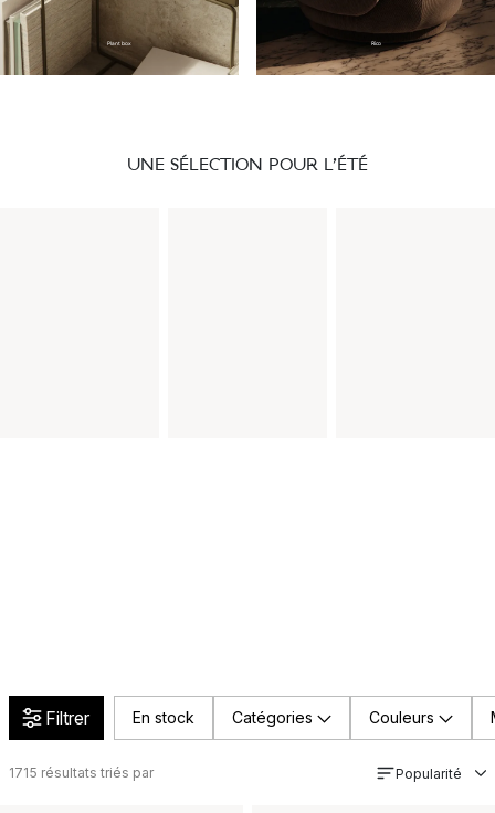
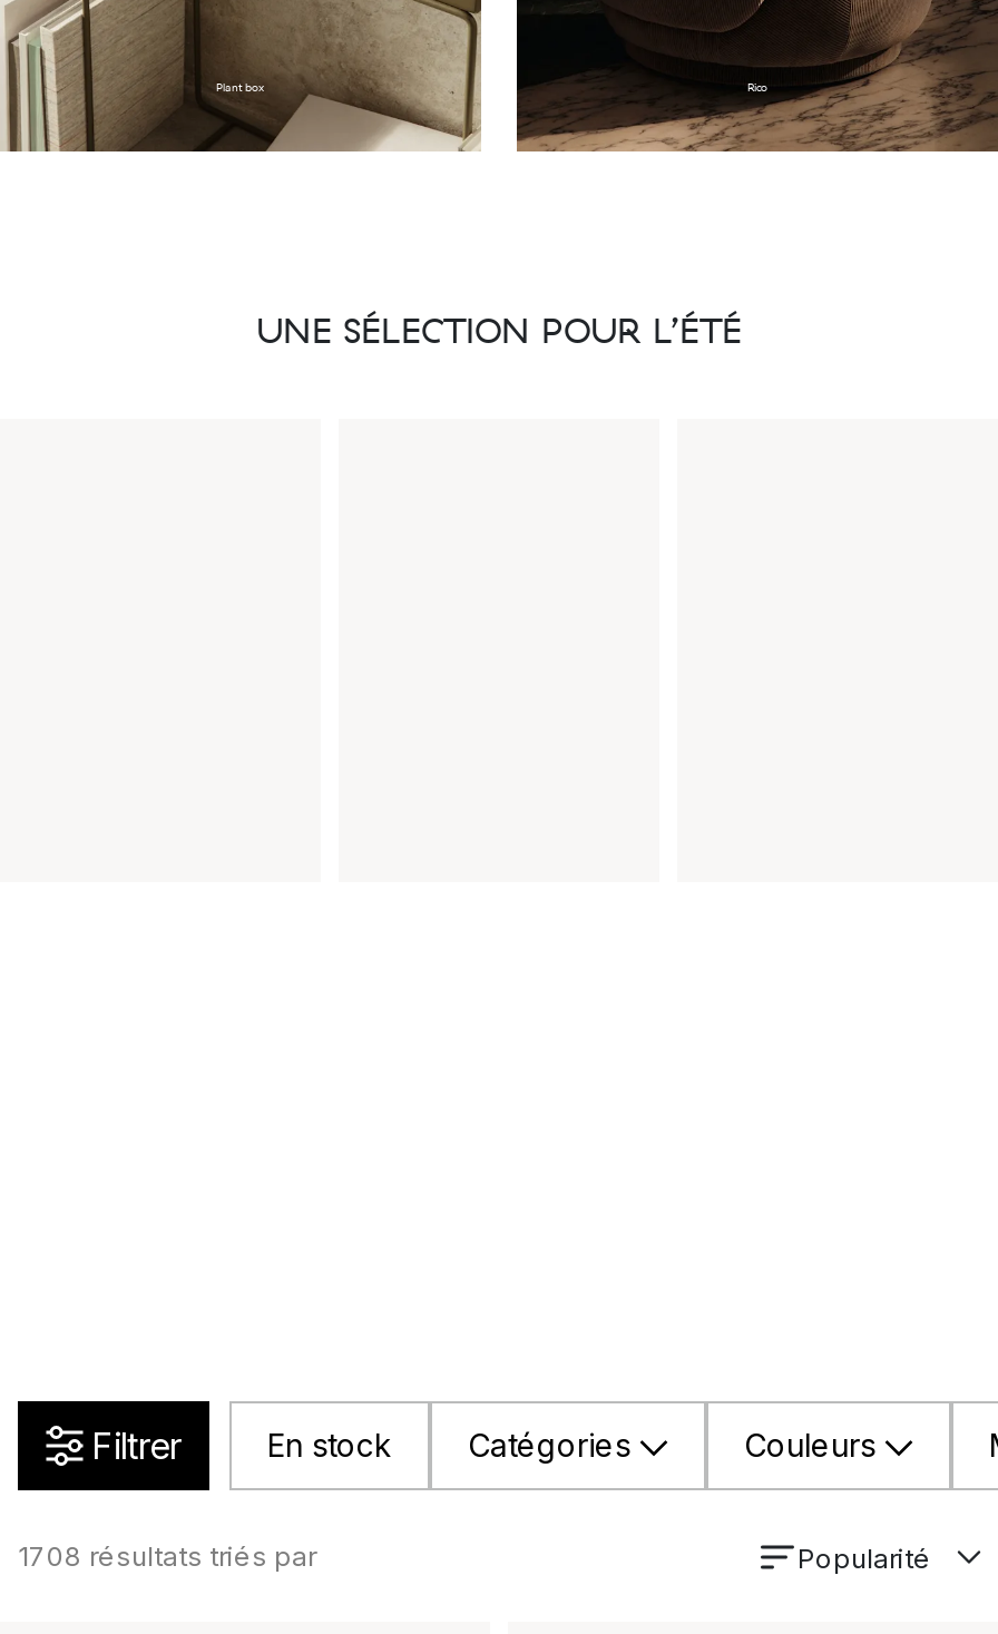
[9,764,154,781] 1715 résultats triés par -> [18,1540,316,1573] 1708 résultats triés par

